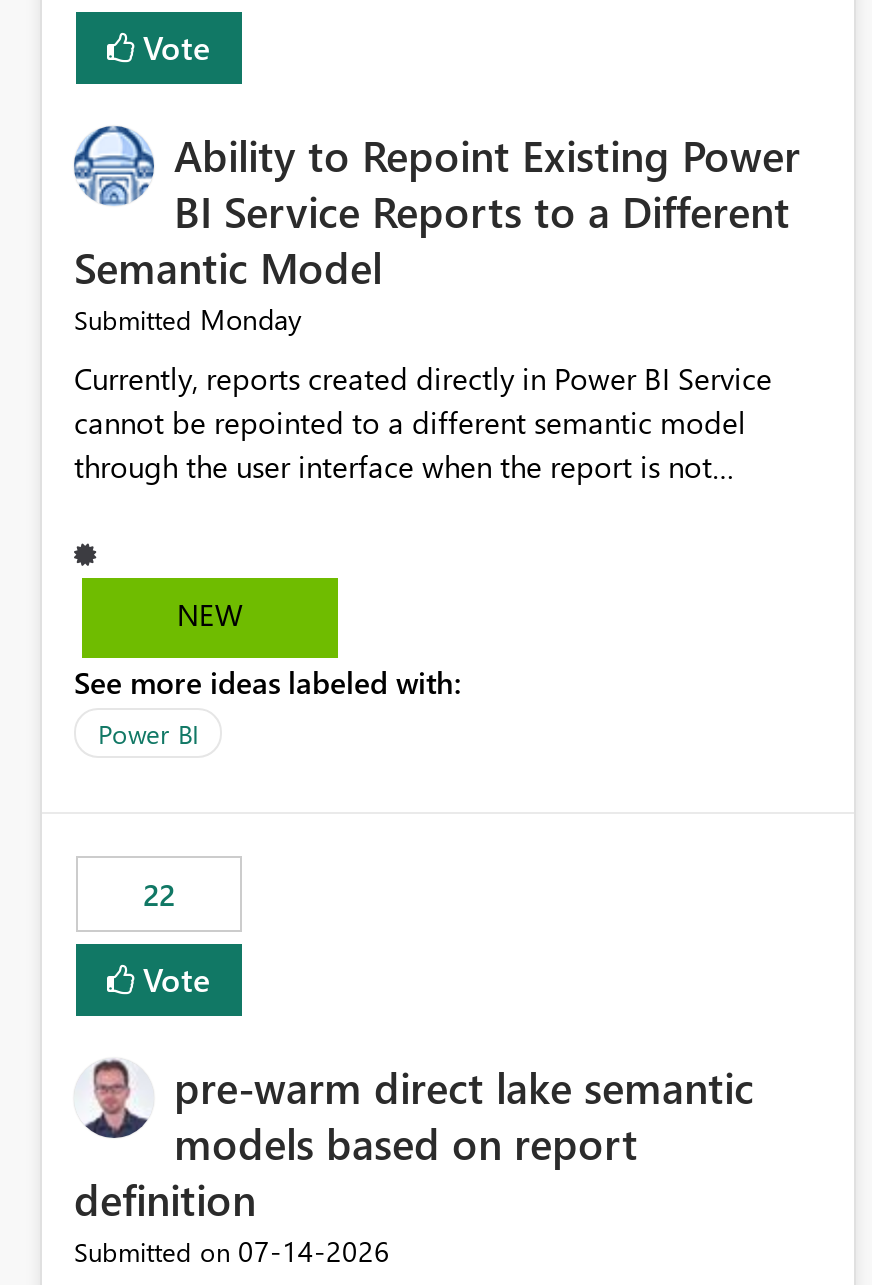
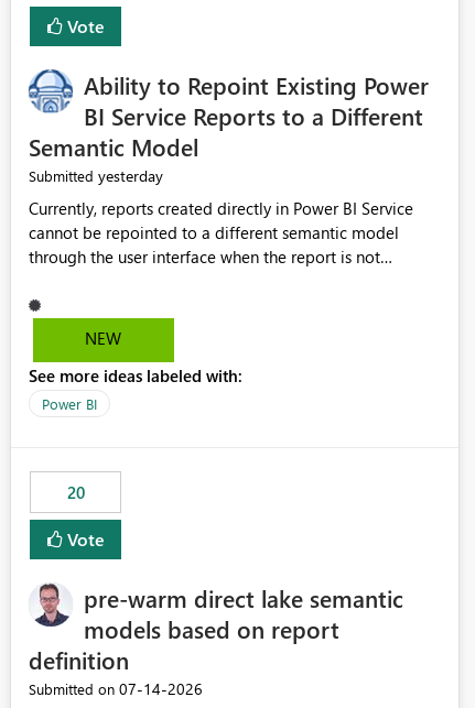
[74,301,302,339] Submitted Monday -> [29,166,163,187] Submitted yesterday
[143,875,175,915] 22 -> [67,482,84,504] 20

